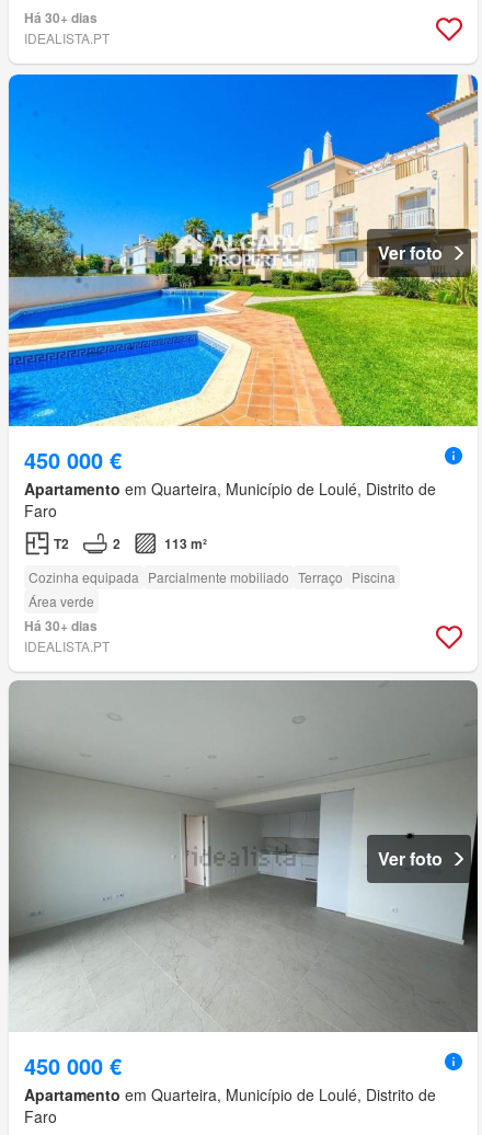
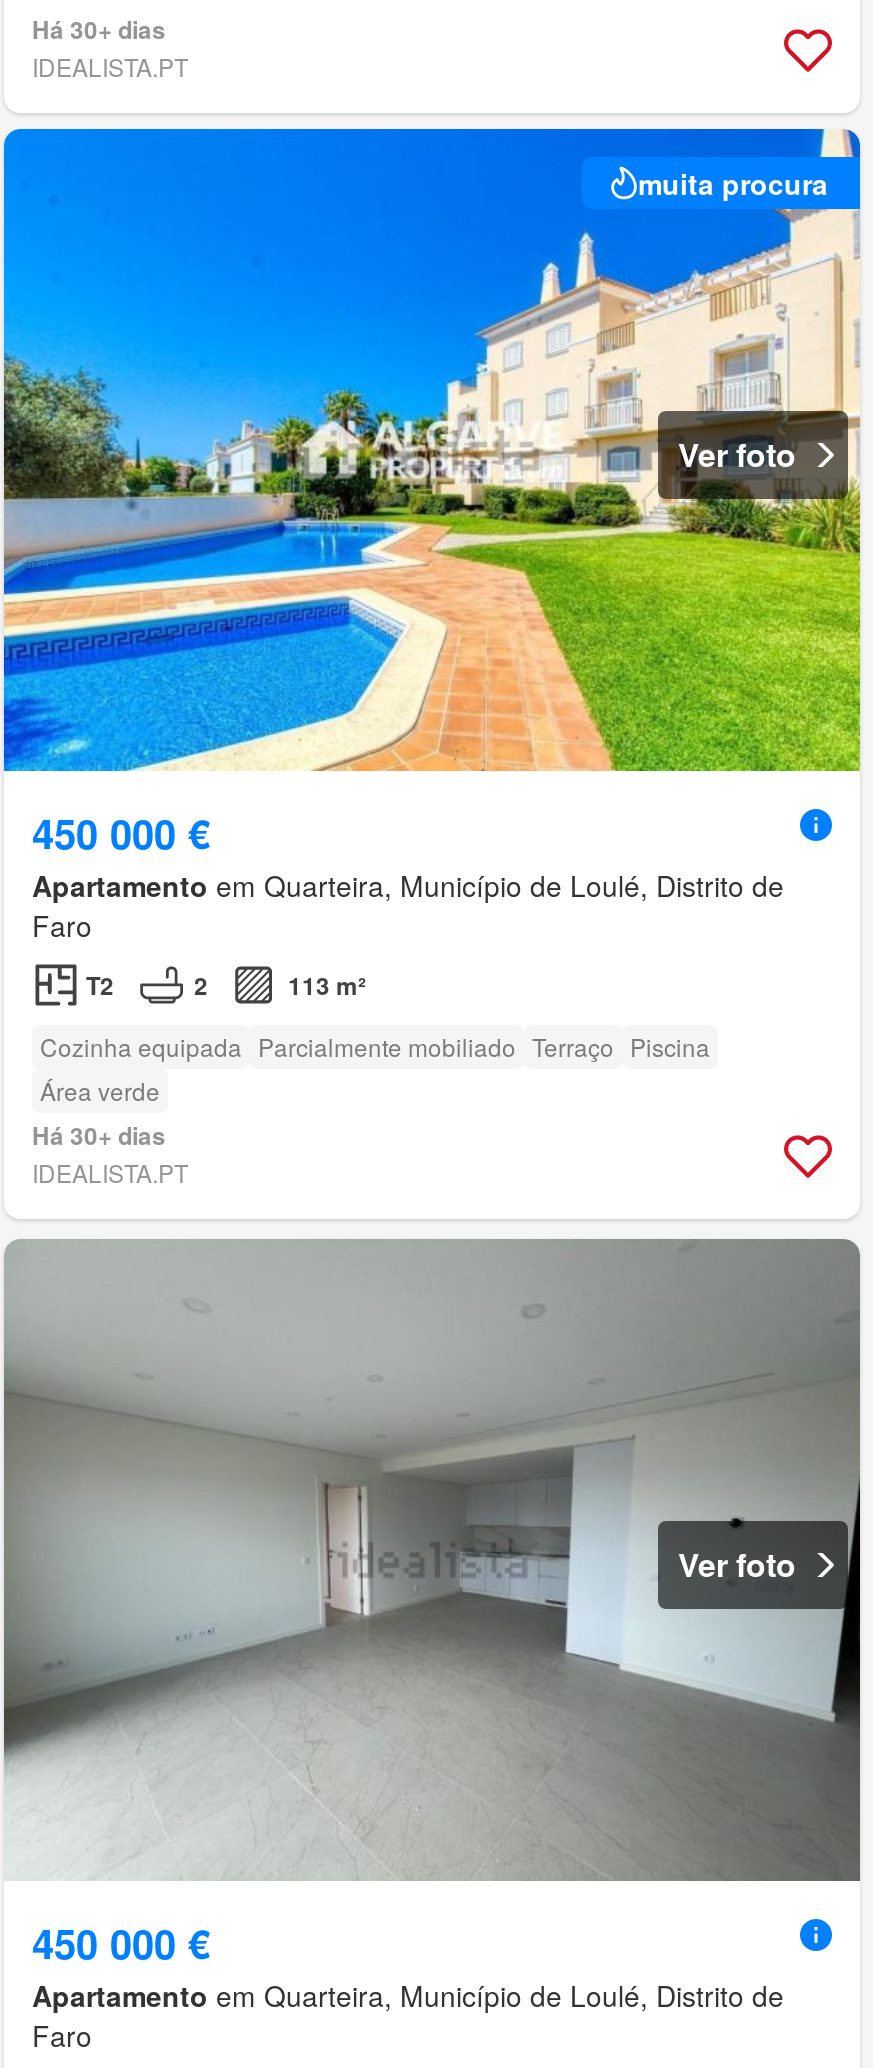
none -> [638,164,828,204] muita procura

